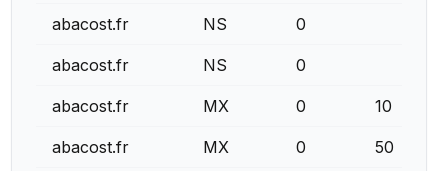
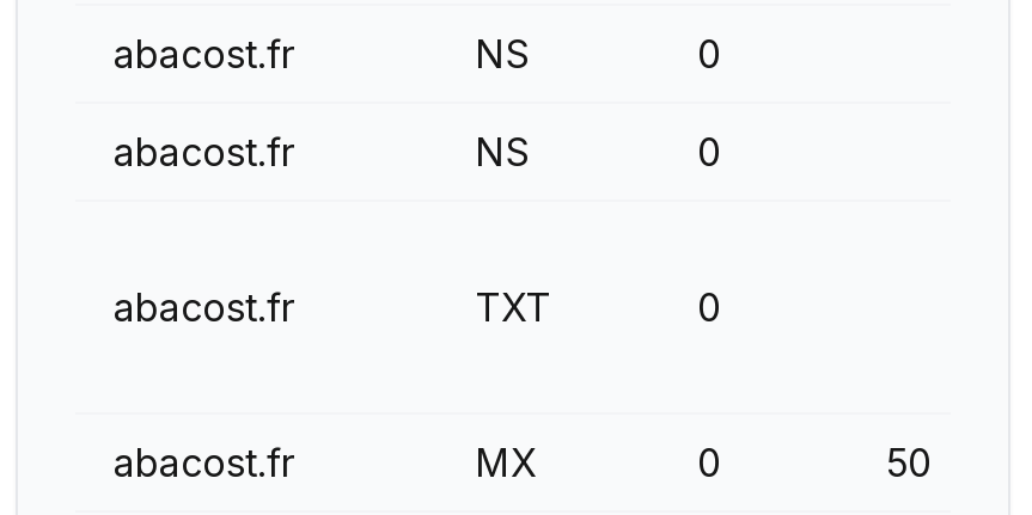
[203,96,229,116] MX -> [475,283,551,331] TXT
[375,96,392,116] 10 -> none

